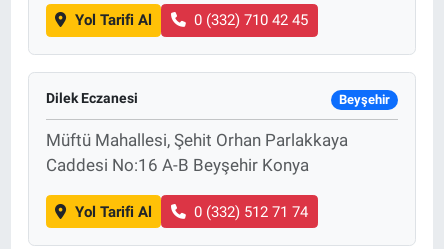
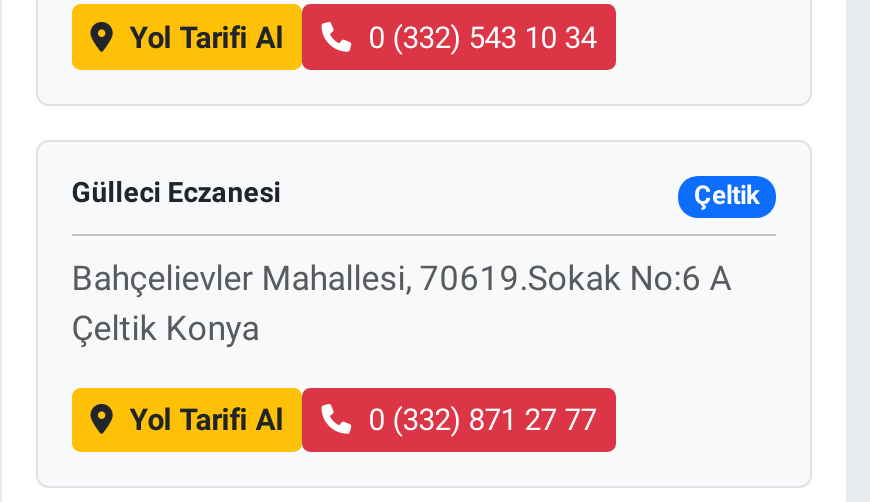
[194,11,308,29] 0 (332) 710 42 45 -> [368,20,596,56] 0 (332) 543 10 34
[46,89,390,107] Dilek Eczanesi | Beyşehir -> [72,176,760,211] Gülleci Eczanesi | Çeltik
[46,130,348,175] Müftü Mahallesi, Şehit Orhan Parlakkaya | Caddesi No:16 A-B Beyşehir Konya -> [72,258,732,348] Bahçelievler Mahallesi, 70619.Sokak No:6 A | Çeltik Konya
[194,203,308,221] 0 (332) 512 71 74 -> [368,402,596,438] 0 (332) 871 27 77

